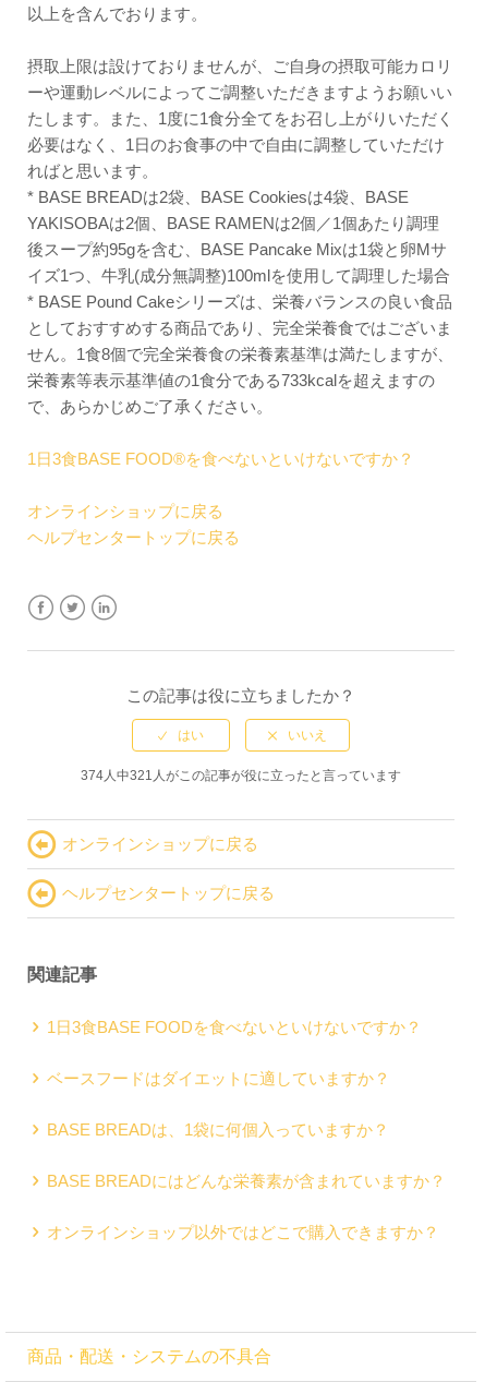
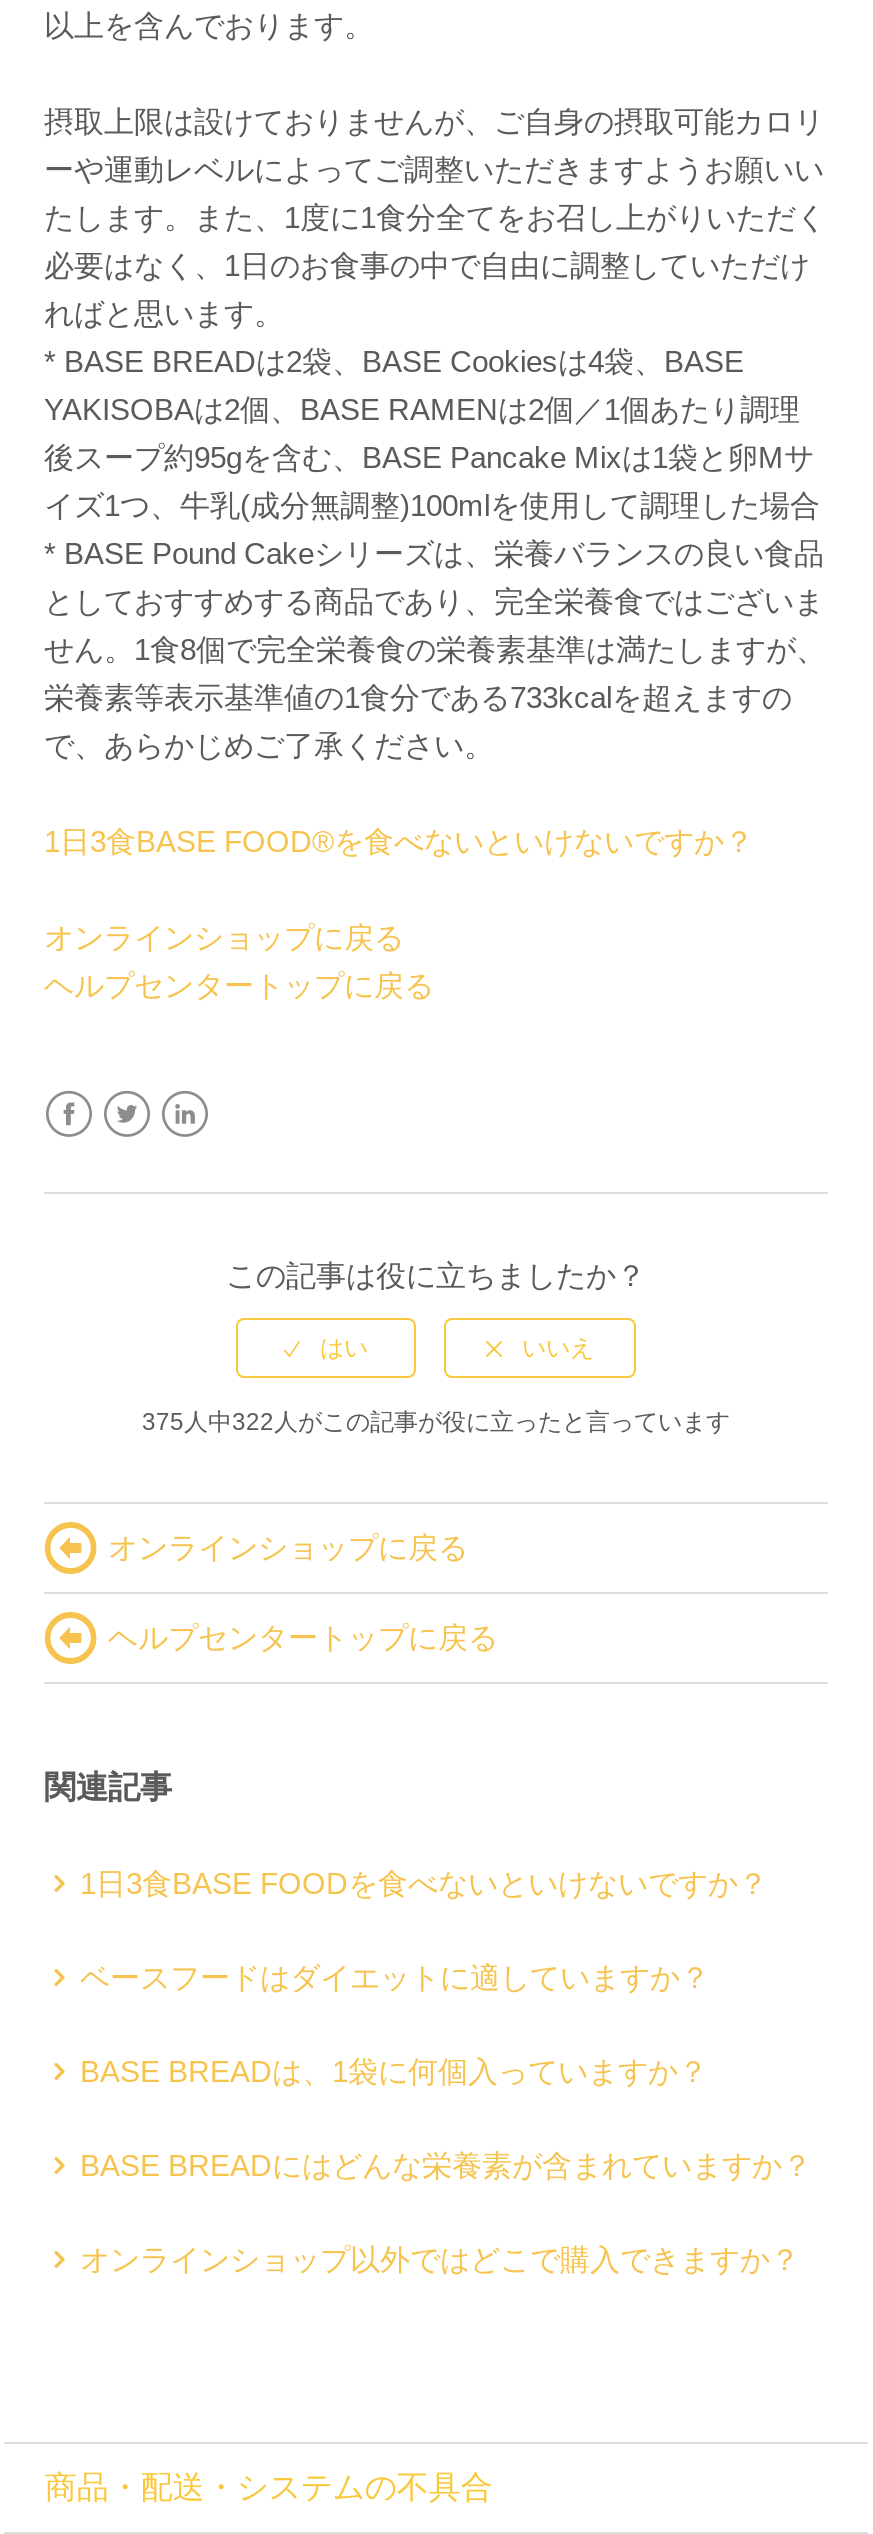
[81,768,401,783] 374人中321人がこの記事が役に立ったと言っています -> [142,1408,730,1436] 375人中322人がこの記事が役に立ったと言っています

